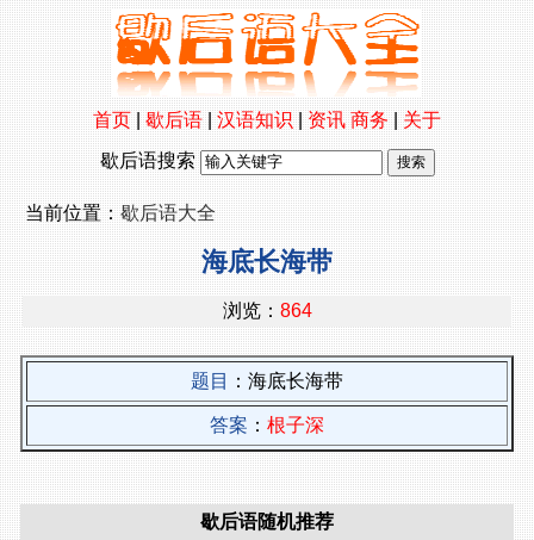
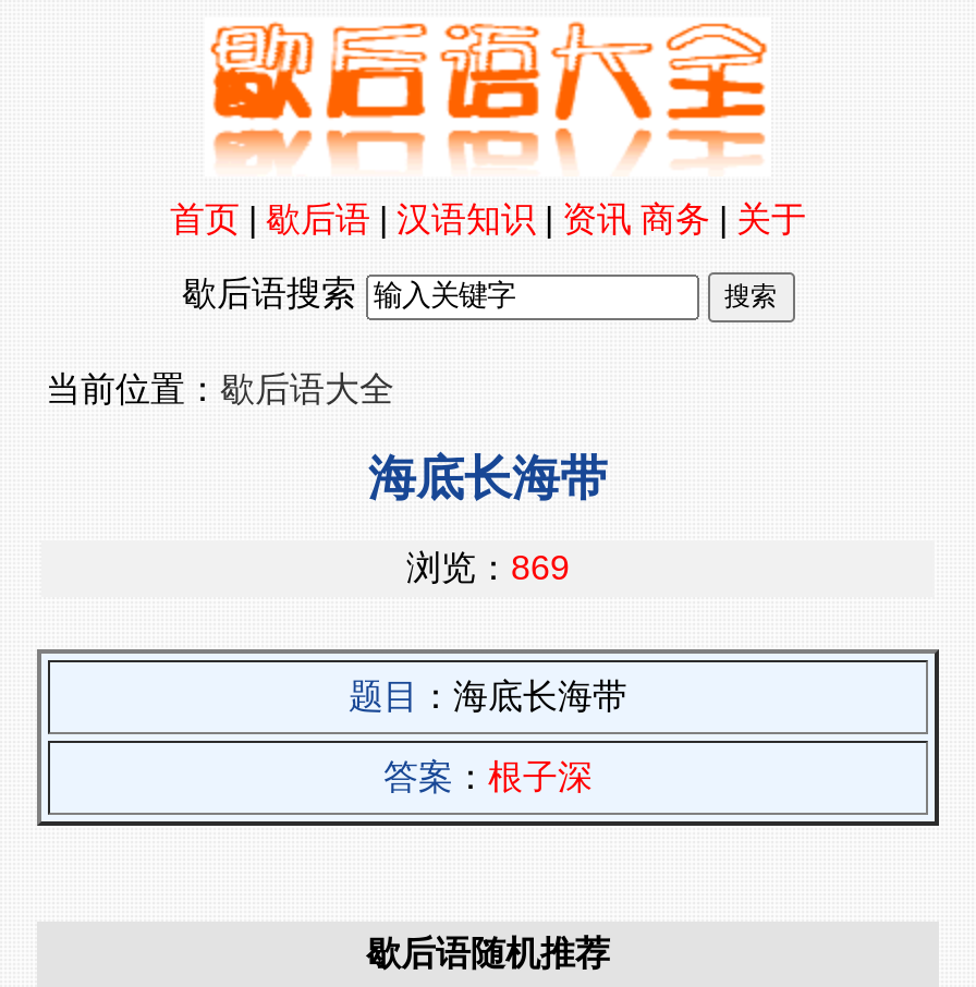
[222,300,312,321] 浏览：864 -> [406,549,570,586] 浏览：869

